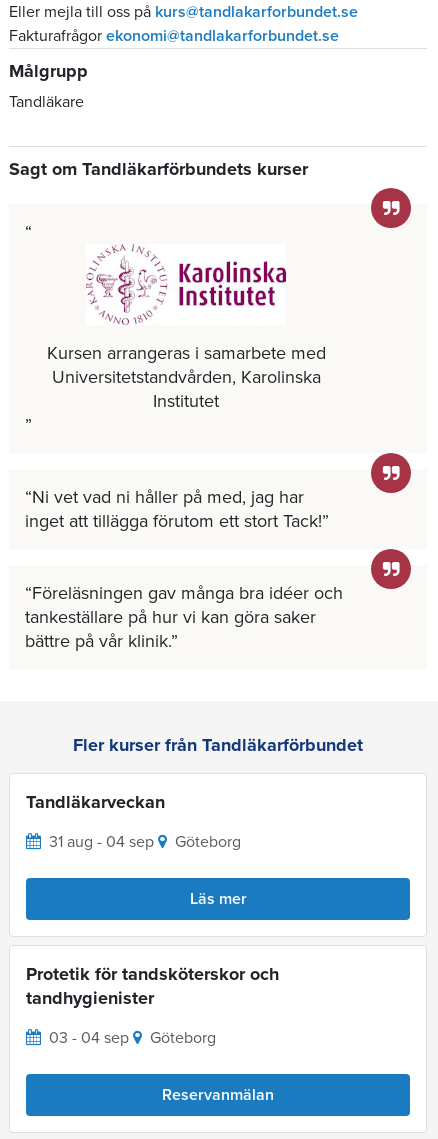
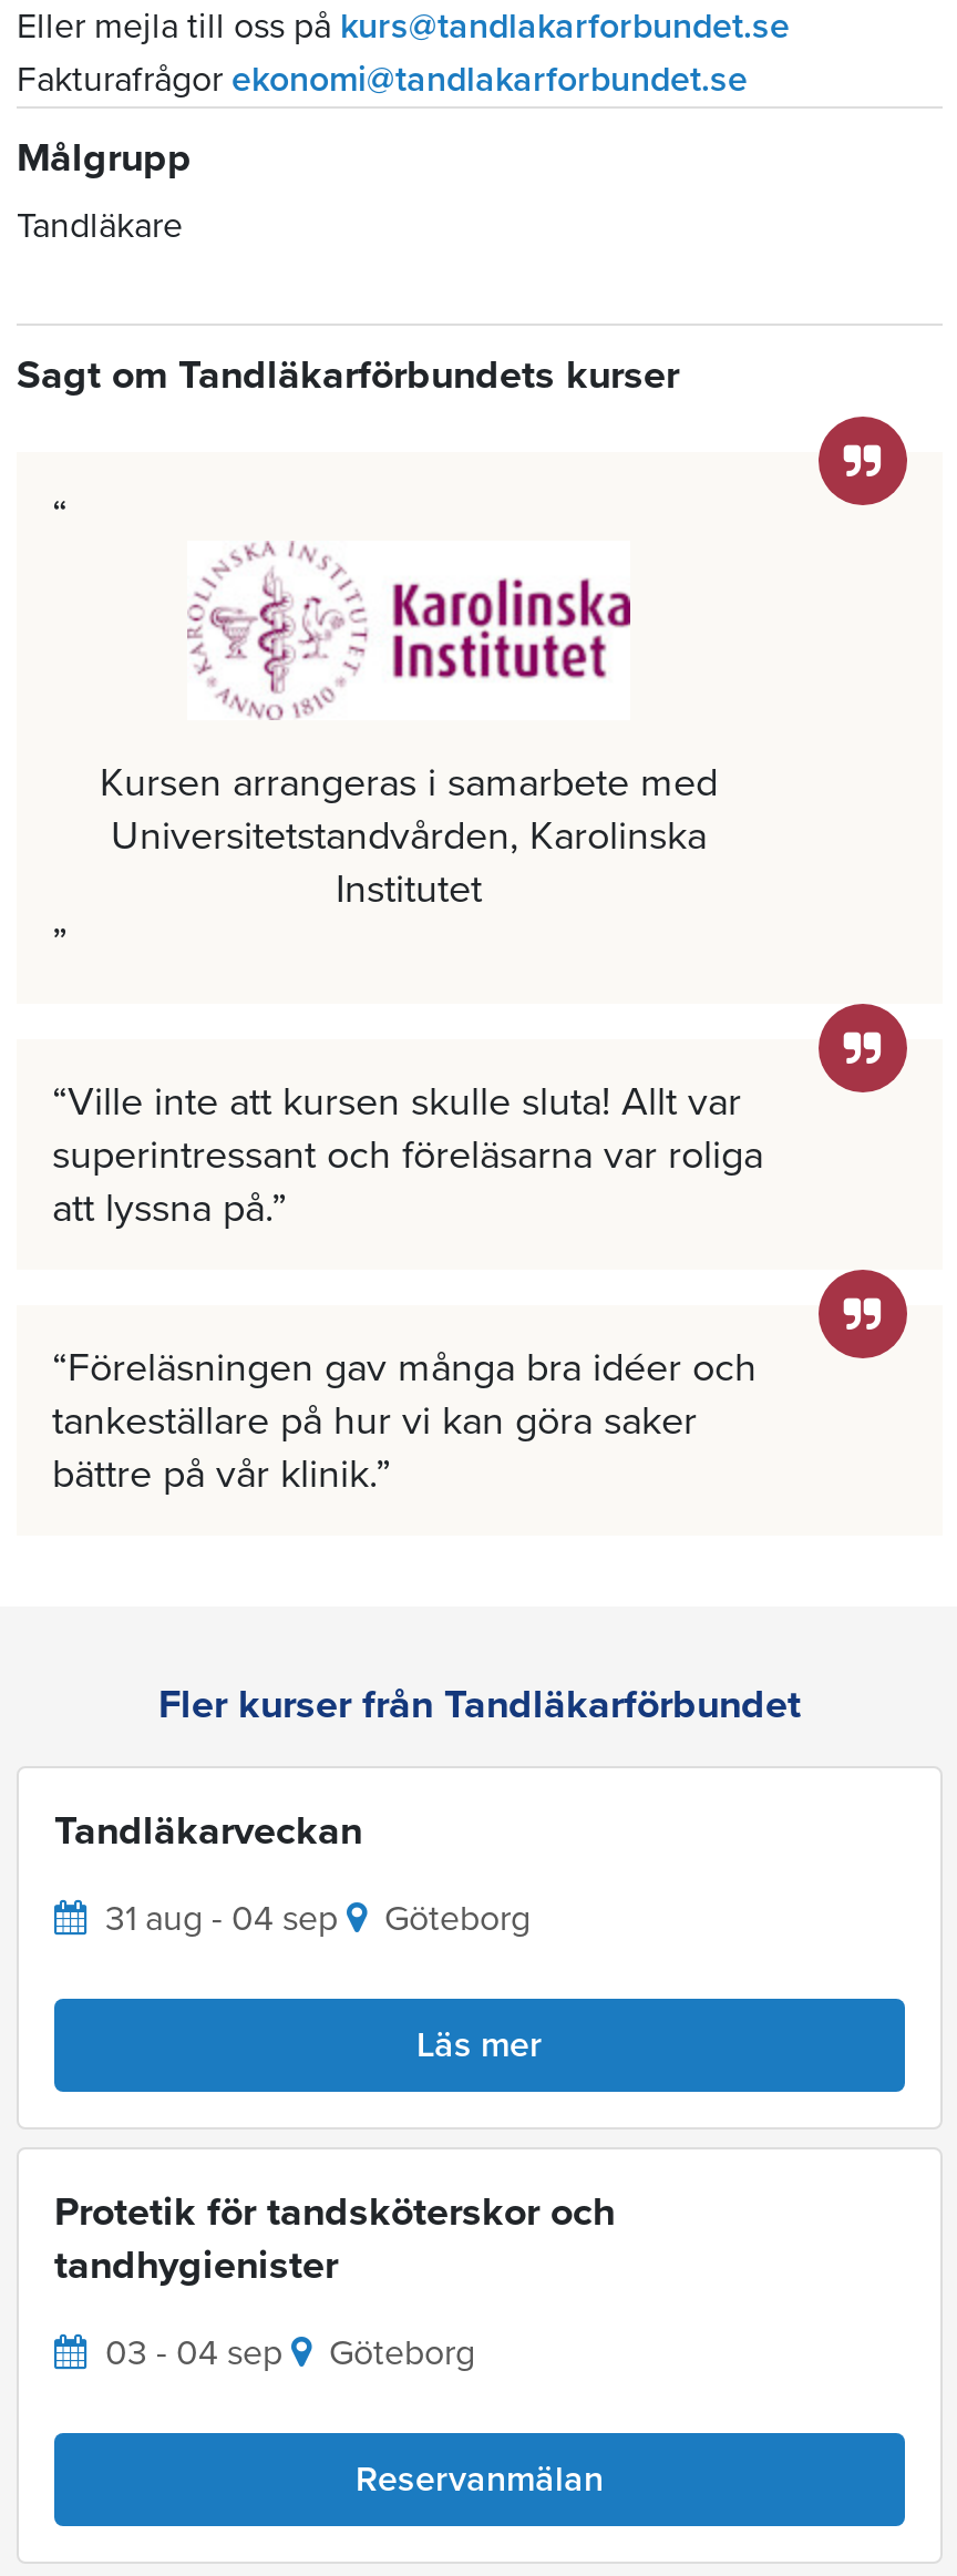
[25,486,322,532] Ni vet vad ni håller på med, jag har | inget att tillägga förutom ett stort Tack! -> [52,1077,763,1232] Ville inte att kursen skulle sluta! Allt var | superintressant och föreläsarna var roliga | att lyssna på.

